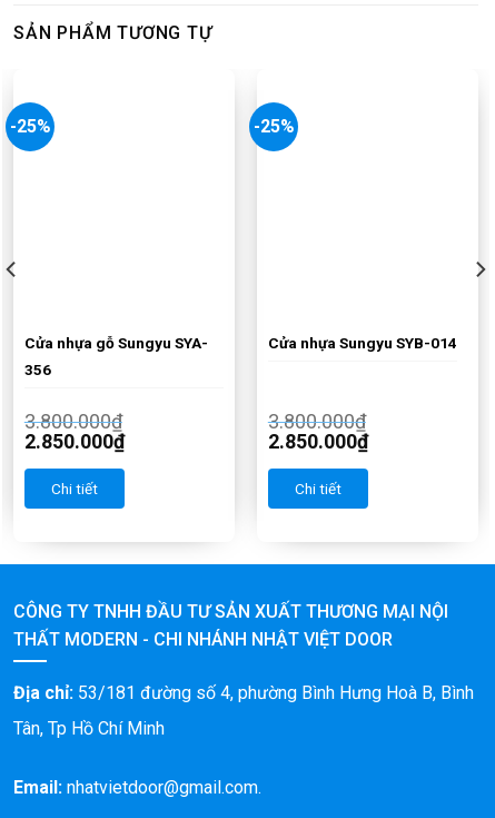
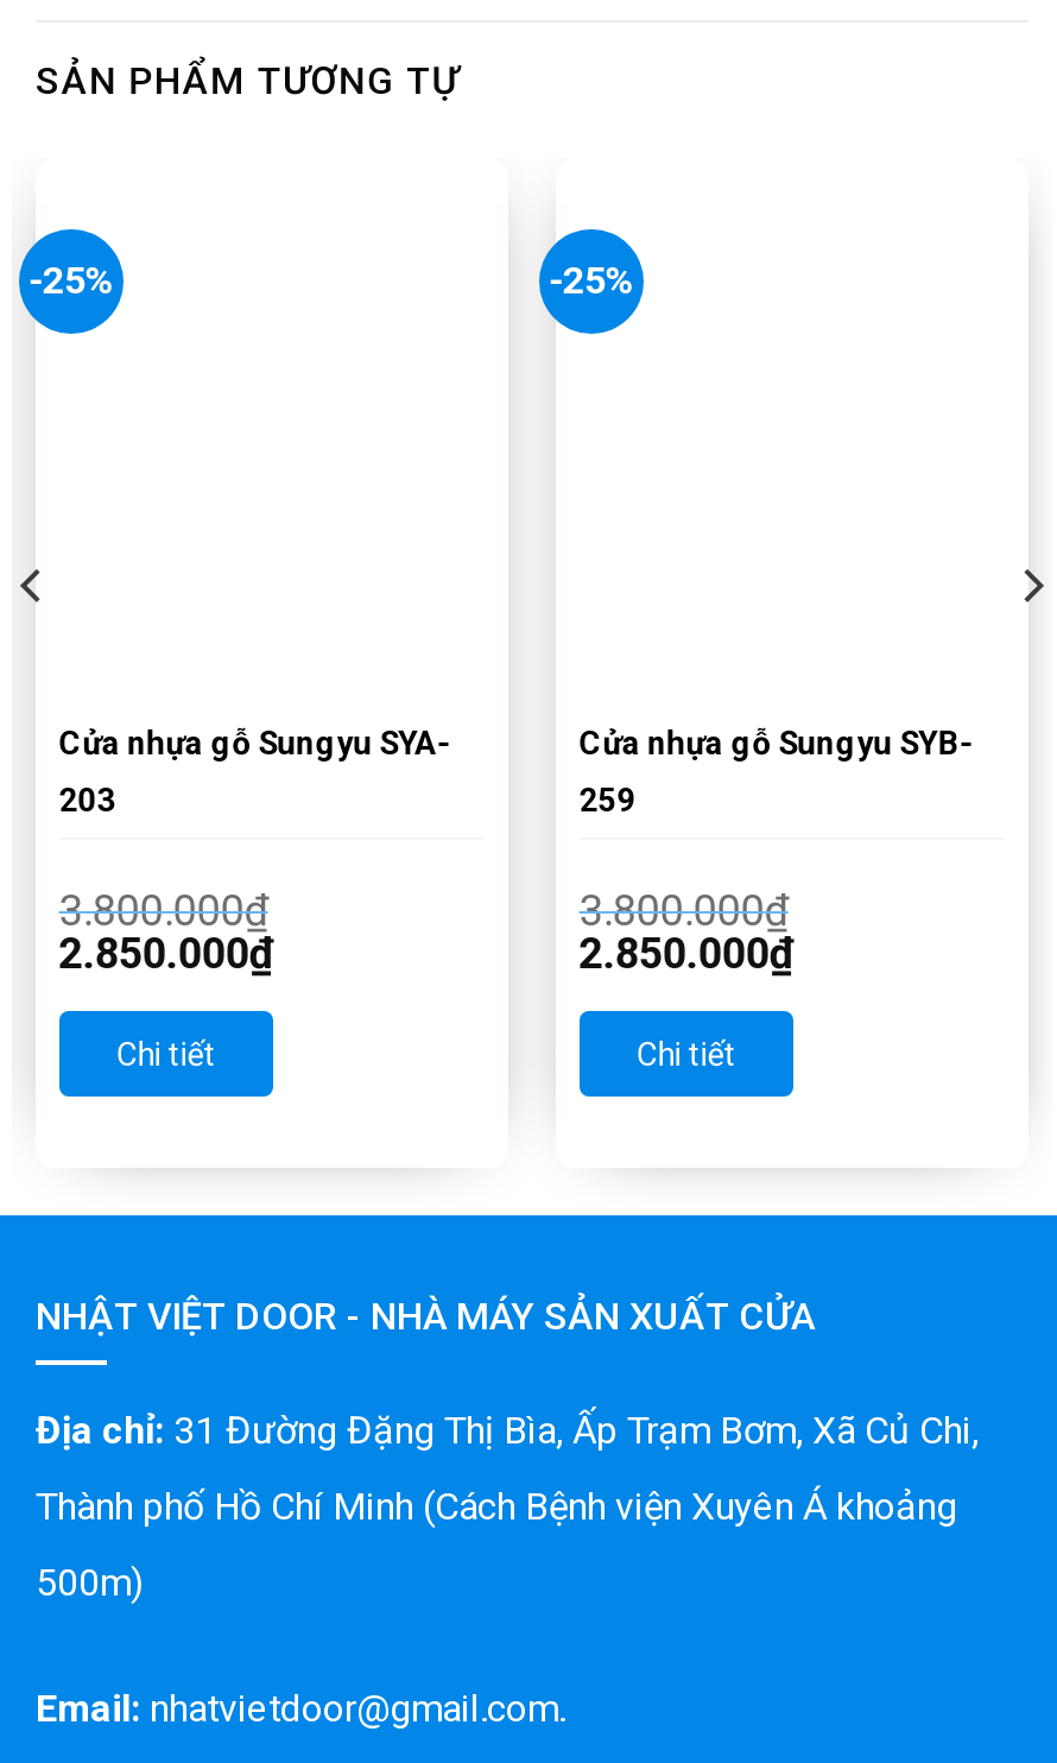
[268,334,457,351] Cửa nhựa Sungyu SYB-014 -> [579,723,973,818] Cửa nhựa gỗ Sungyu SYB- | 259
[24,360,51,378] 356 -> [59,780,116,818] 203
[13,601,474,739] CÔNG TY TNHH ĐẦU TƯ SẢN XUẤT THƯƠNG MẠI NỘI | THẤT MODERN - CHI NHÁNH NHẬT VIỆT DOOR | Địa chỉ: 53/181 đường số 4, phường Bình Hưng Hoà B, Bình | Tân, Tp Hồ Chí Minh -> [36,1294,979,1605] NHẬT VIỆT DOOR - NHÀ MÁY SẢN XUẤT CỬA | Địa chỉ: 31 Đường Đặng Thị Bìa, Ấp Trạm Bơm, Xã Củ Chi, | Thành phố Hồ Chí Minh (Cách Bệnh viện Xuyên Á khoảng | 500m)

